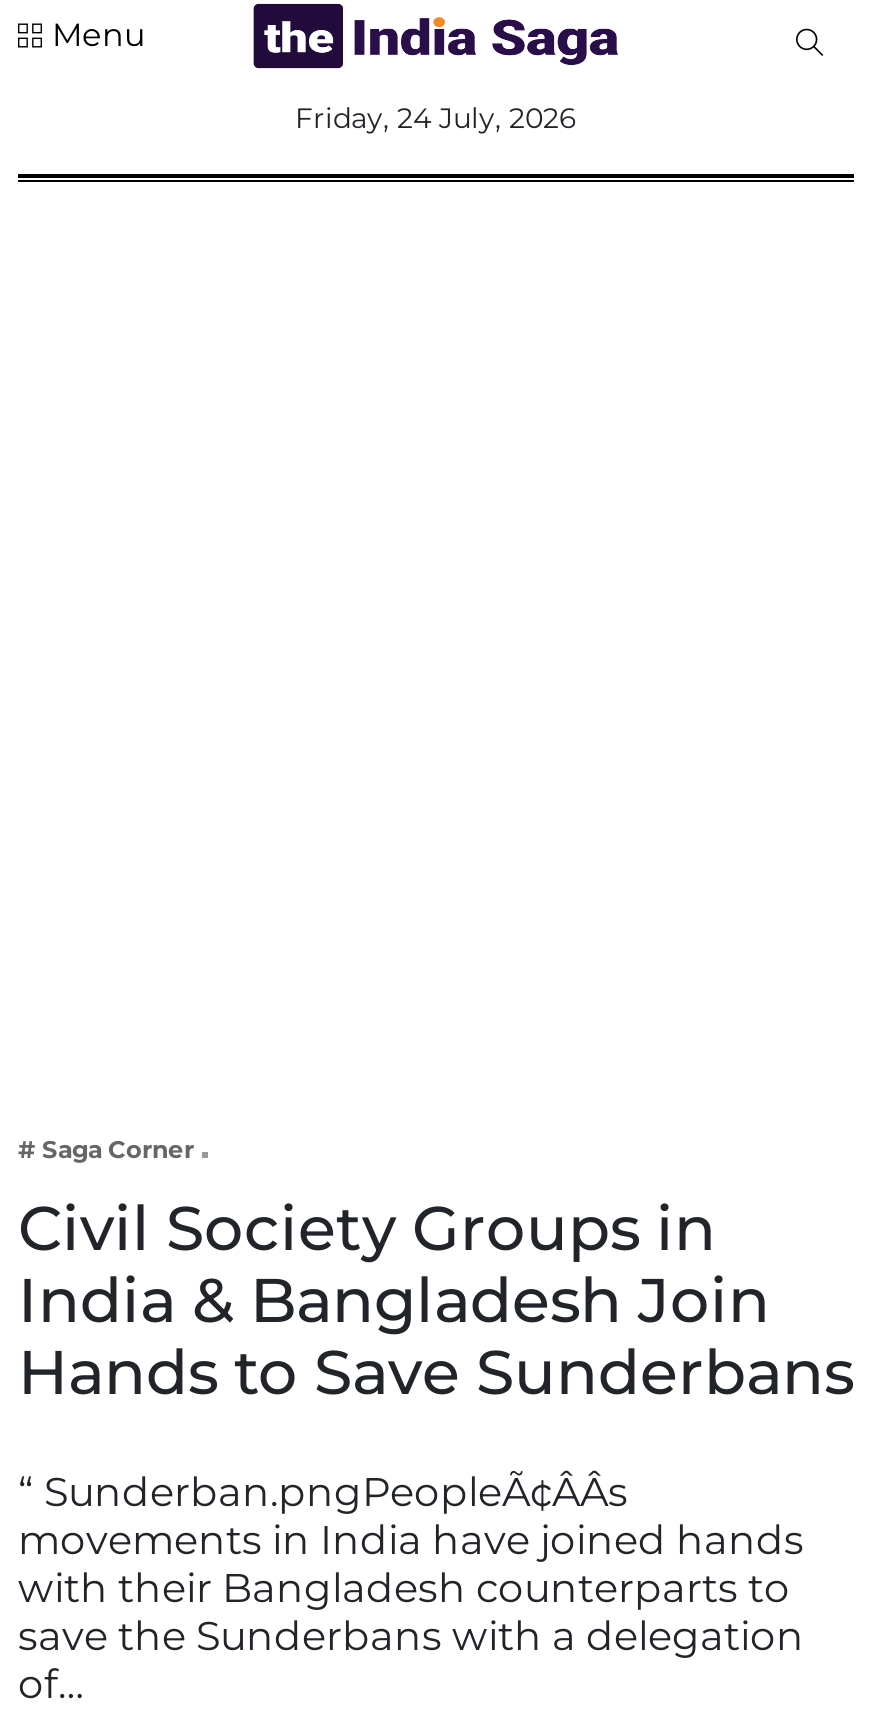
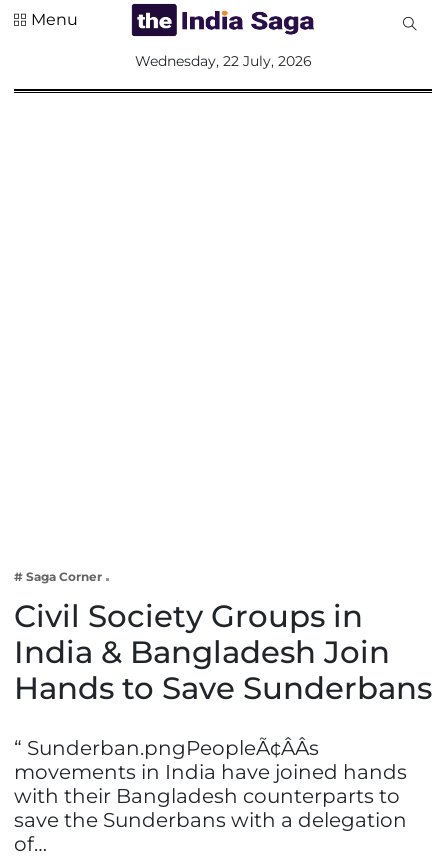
[295,100,577,136] Friday, 24 July, 2026 -> [134,52,311,70] Wednesday, 22 July, 2026

